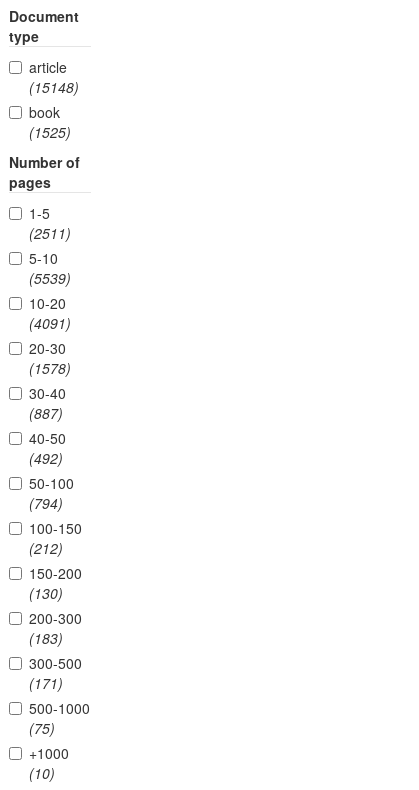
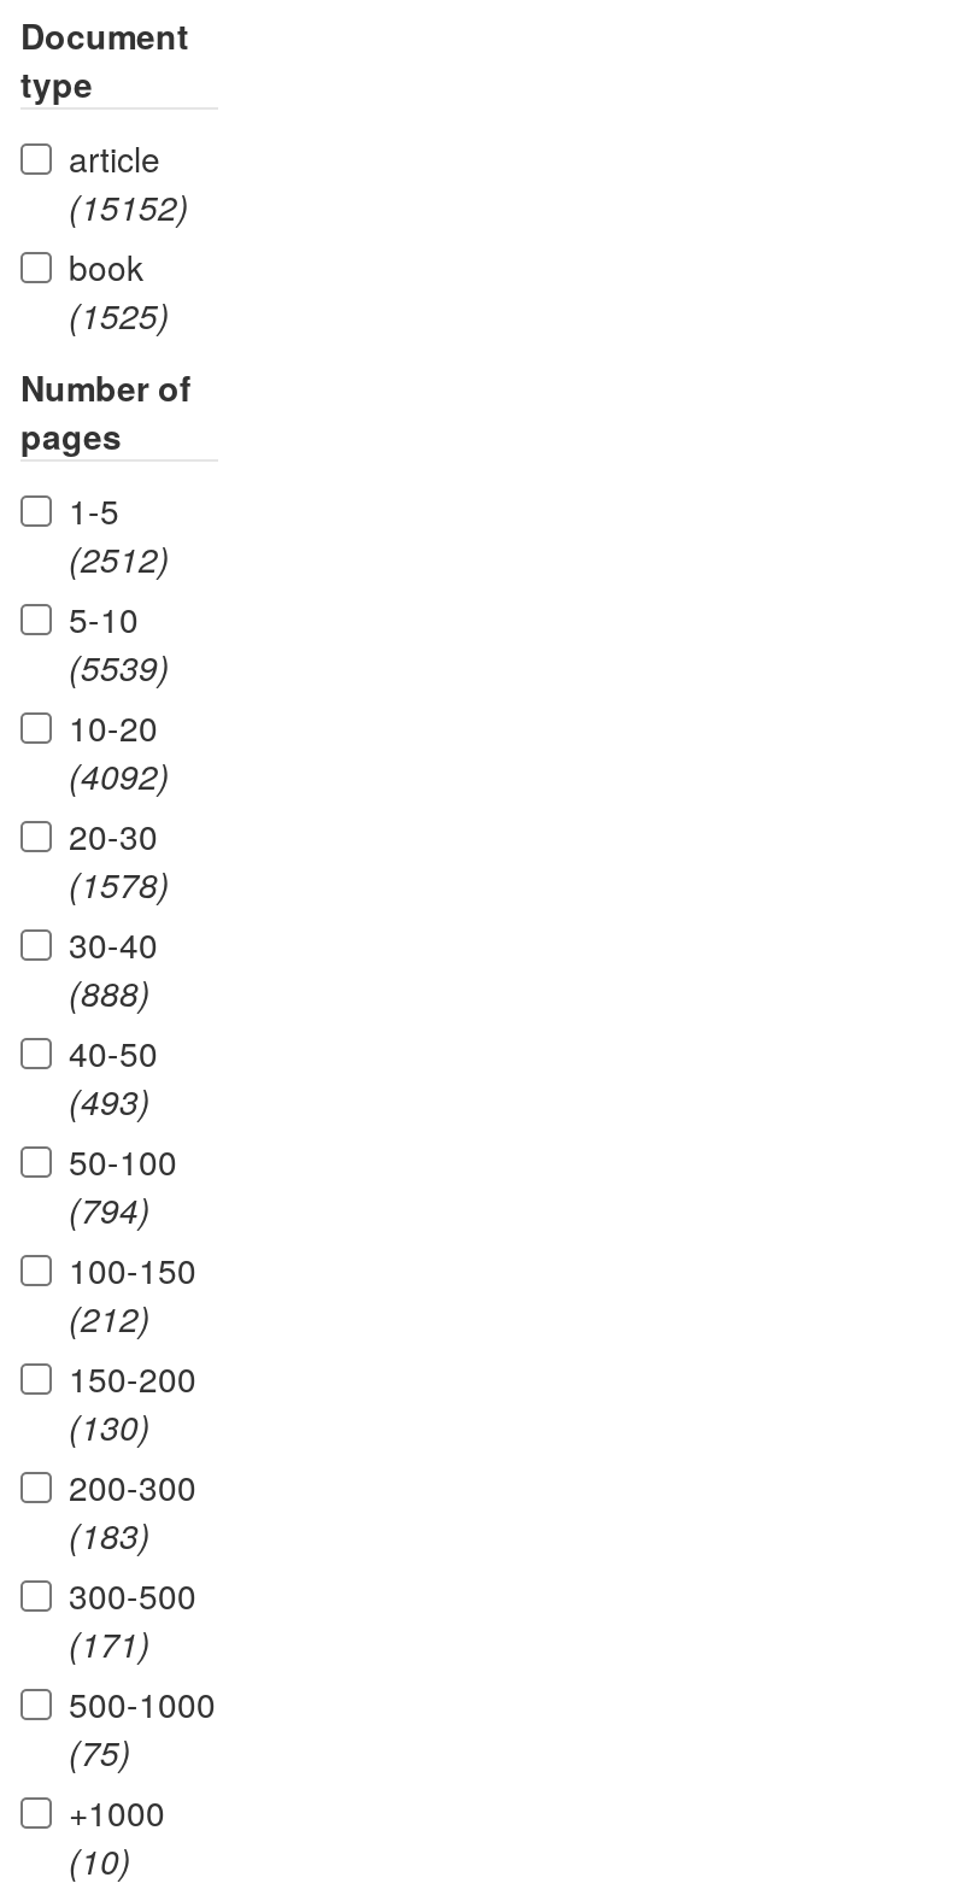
[29,77,79,97] (15148) -> [69,182,189,230] (15152)
[29,223,71,243] (2511) -> [69,534,170,582] (2512)
[29,313,71,333] (4091) -> [69,751,170,799] (4092)
[29,403,63,423] (887) -> [69,968,151,1016] (888)
[29,448,63,468] (492) -> [69,1076,151,1125] (493)

